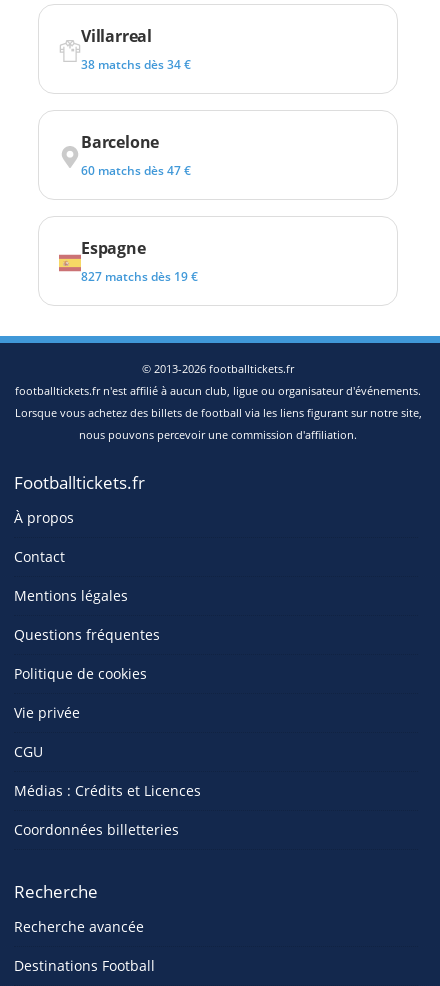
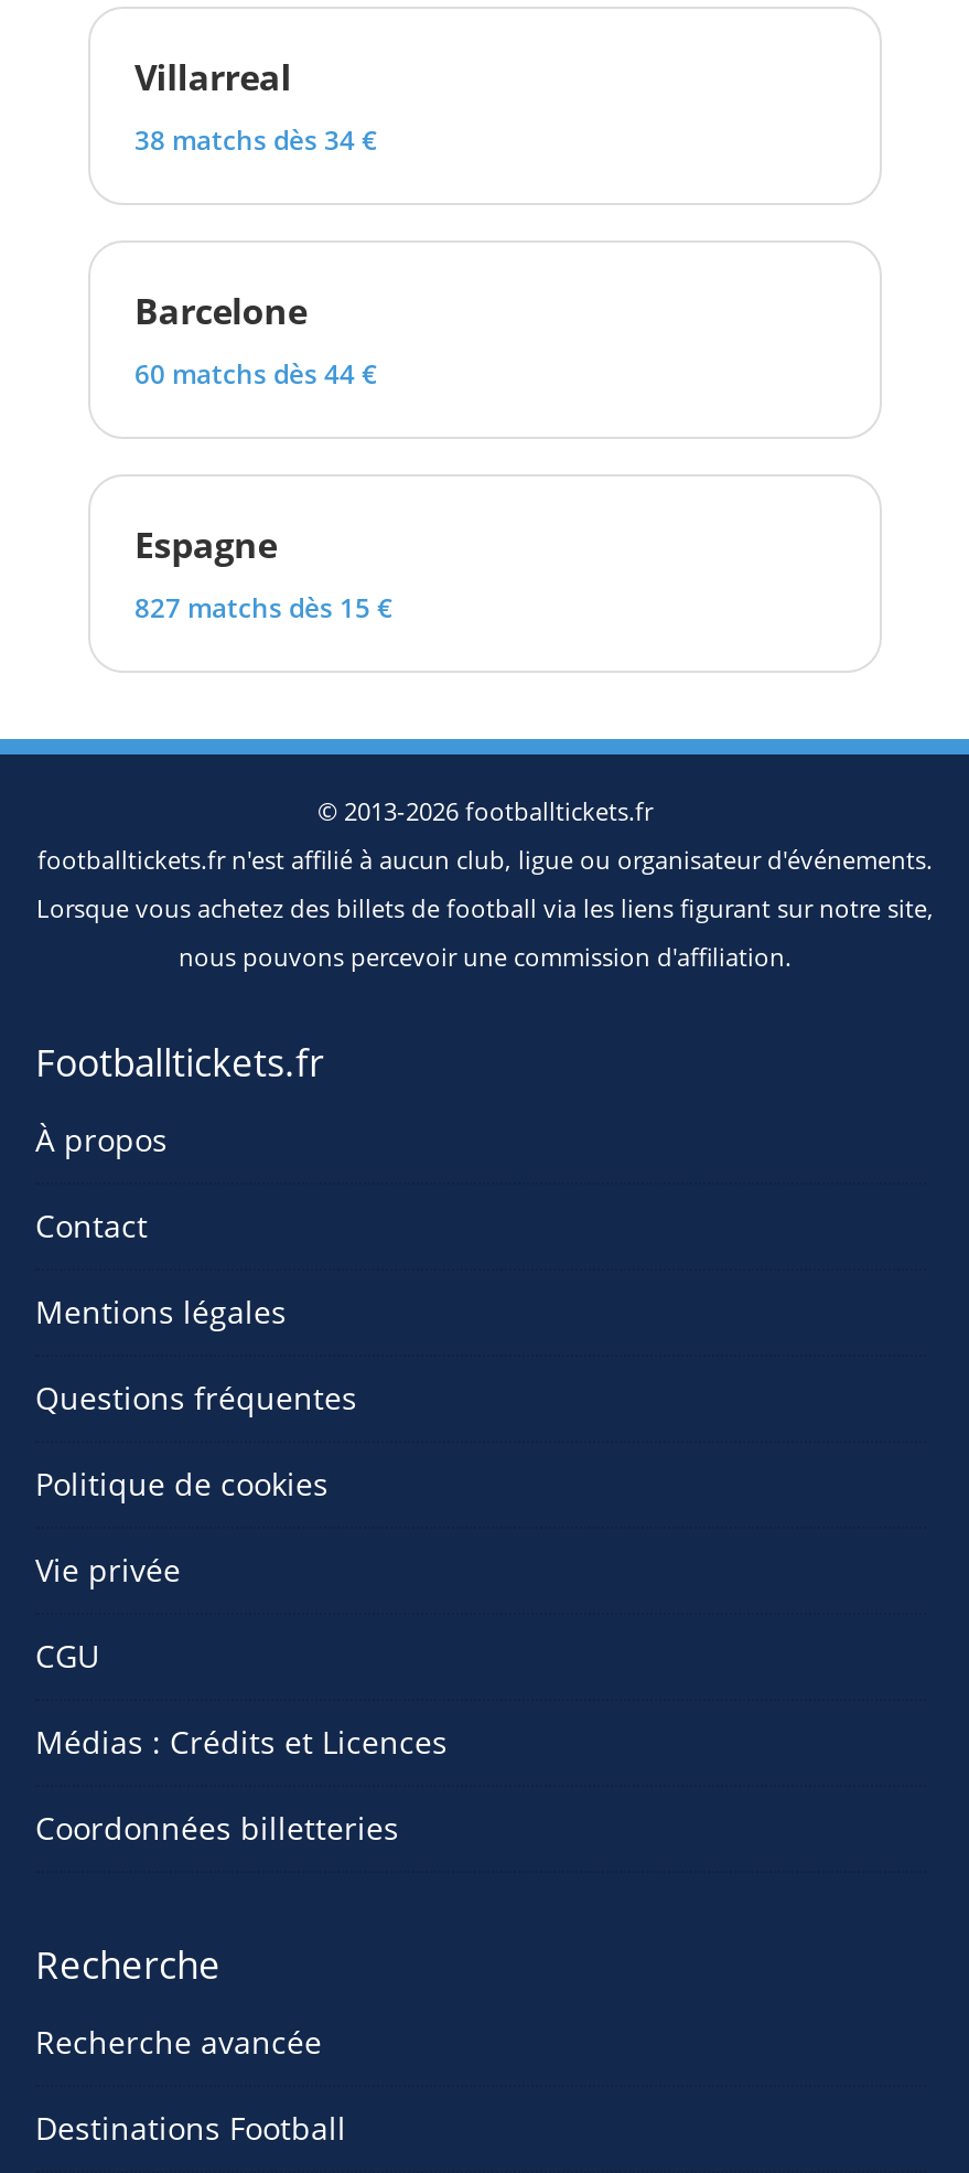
[81,162,191,179] 60 matchs dès 47 € -> [134,355,377,393] 60 matchs dès 44 €
[81,268,198,285] 827 matchs dès 19 € -> [134,589,392,627] 827 matchs dès 15 €

